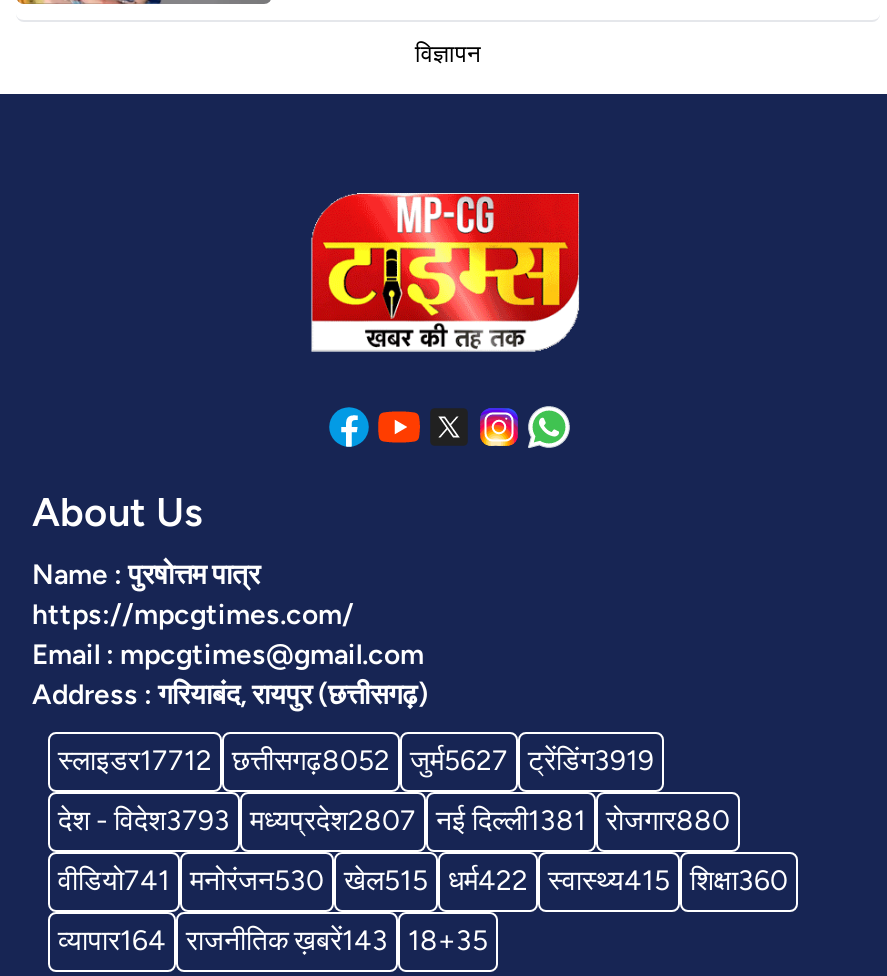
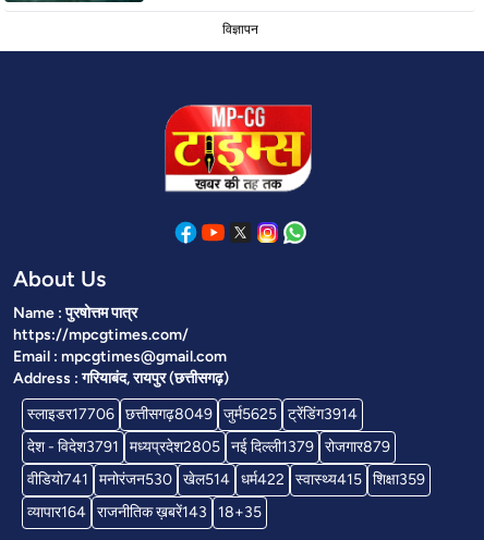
[58,744,654,778] स्लाइडर17712 छत्तीसगढ़8052 जुर्म5627 ट्रेंडिंग3919 -> [27,405,358,424] स्लाइडर17706 छत्तीसगढ़8049 जुर्म5625 ट्रेंडिंग3914
[58,804,730,838] देश - विदेश3793 मध्यप्रदेश2807 नई दिल्ली1381 रोजगार880 -> [27,438,390,456] देश - विदेश3791 मध्यप्रदेश2805 नई दिल्ली1379 रोजगार879
[58,864,788,898] वीडियो741 मनोरंजन530 खेल515 धर्म422 स्वास्थ्य415 शिक्षा360 -> [27,470,425,489] वीडियो741 मनोरंजन530 खेल514 धर्म422 स्वास्थ्य415 शिक्षा359

